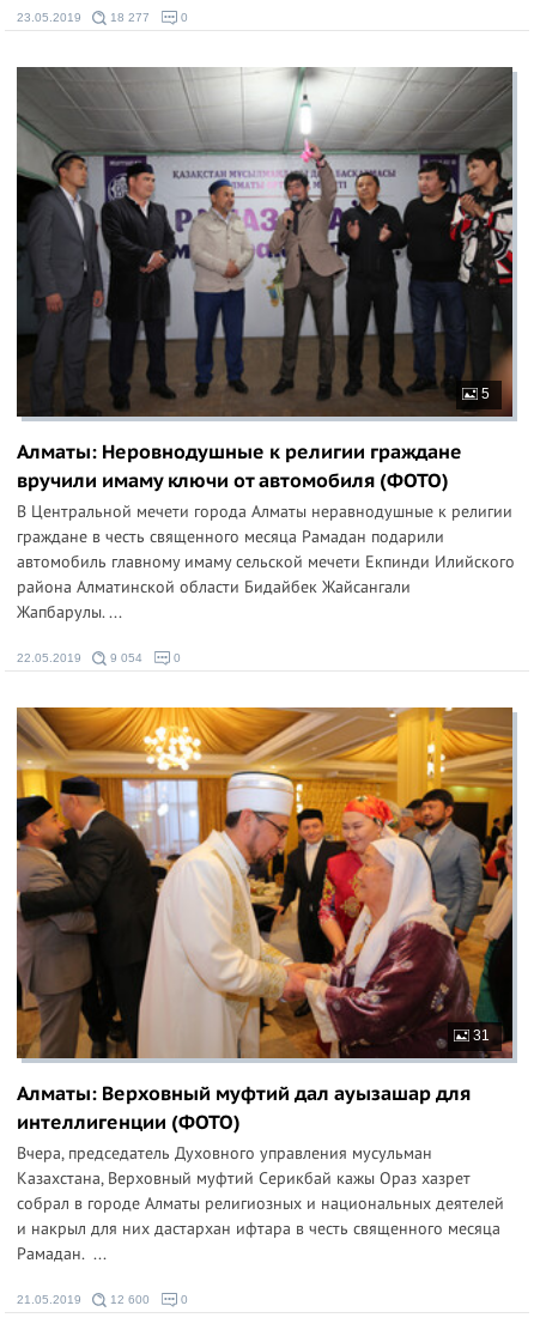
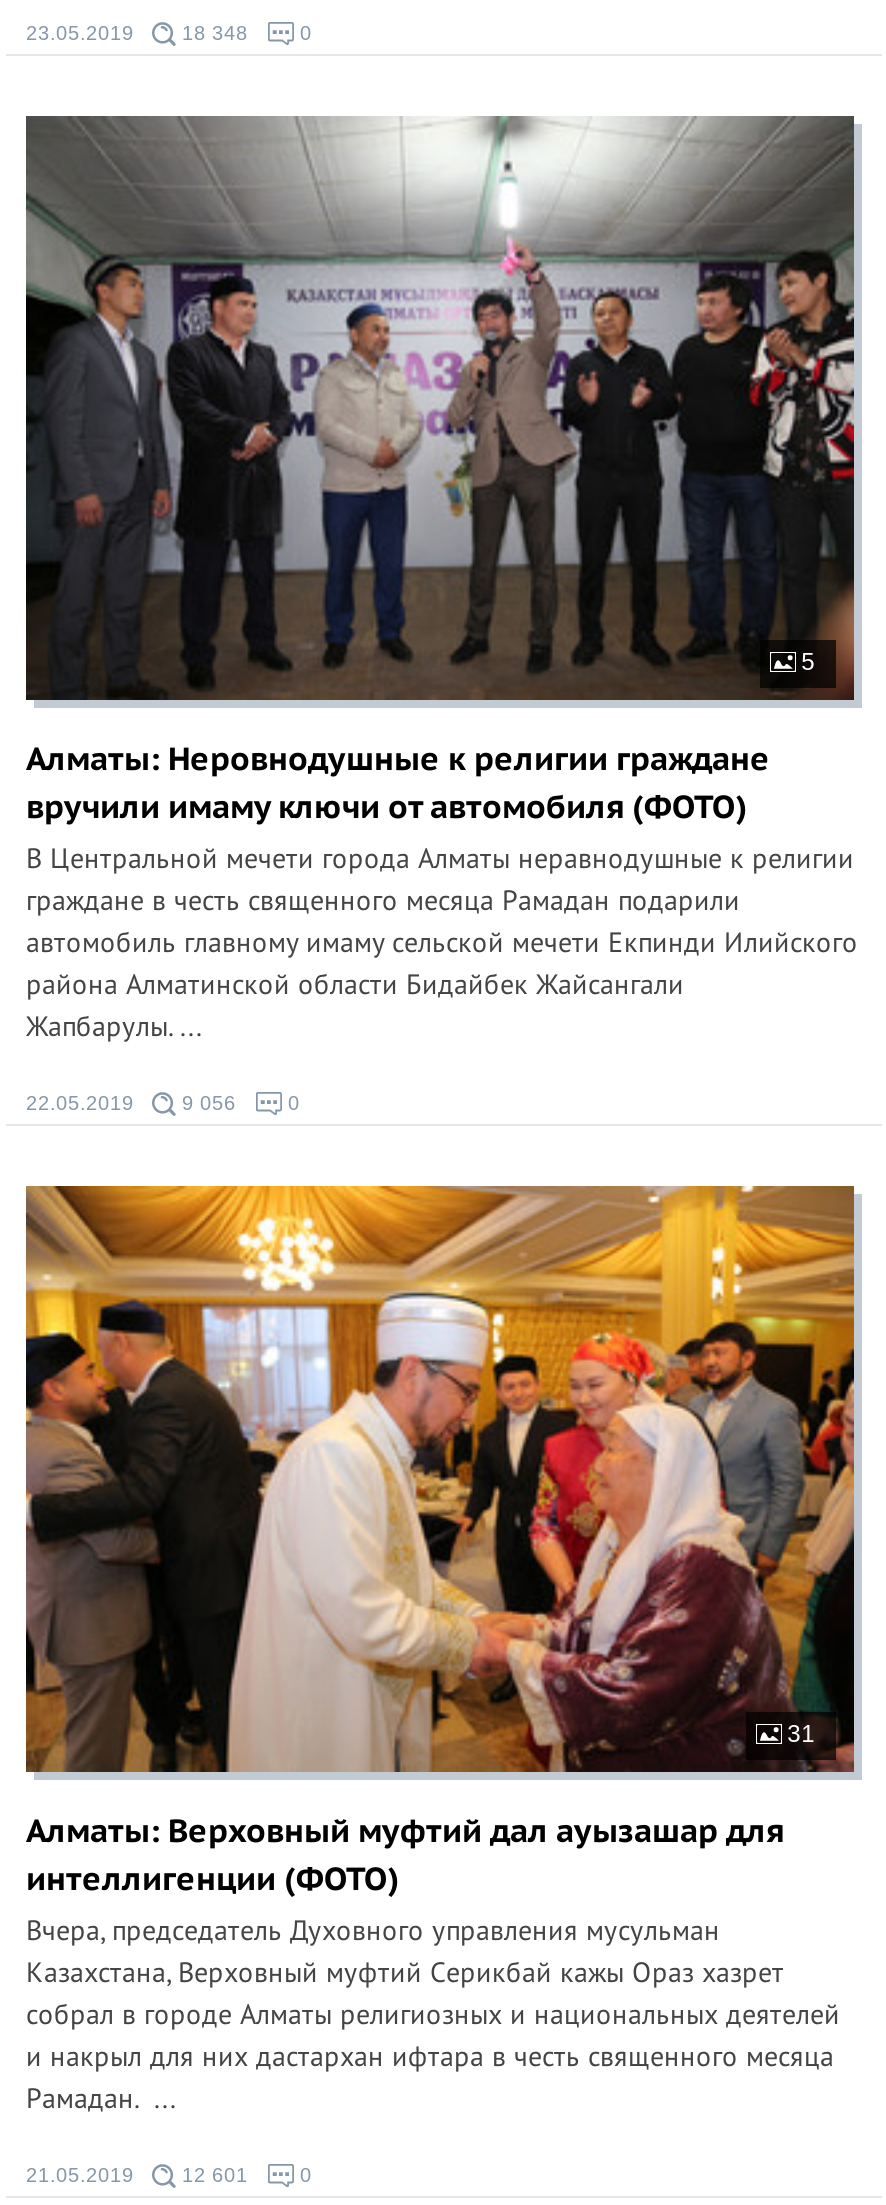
[17,11,150,24] 23.05.2019 18 277 -> [26,22,248,44] 23.05.2019 18 348
[17,652,142,665] 22.05.2019 9 054 -> [26,1093,236,1115] 22.05.2019 9 056
[17,1293,150,1306] 21.05.2019 12 600 -> [26,2164,248,2186] 21.05.2019 12 601

